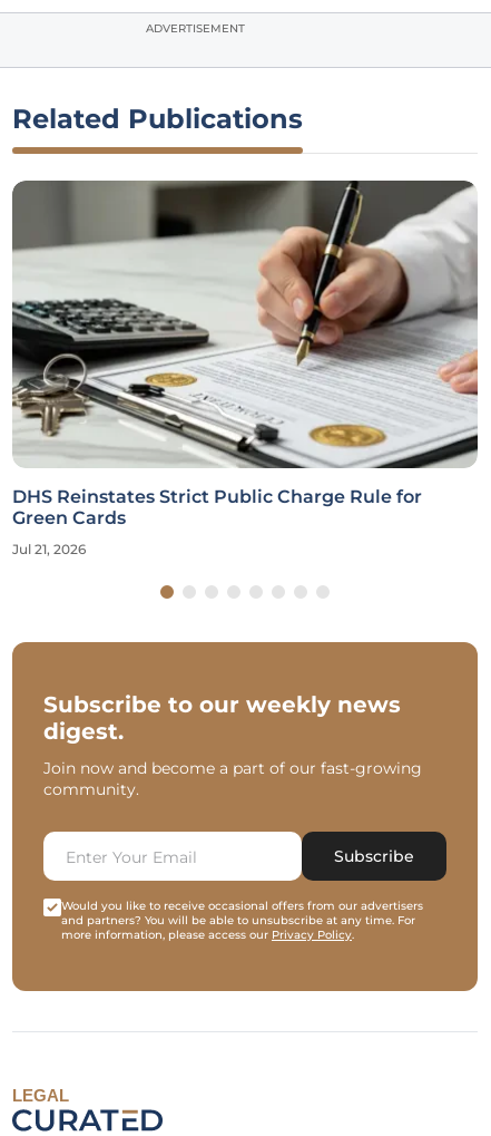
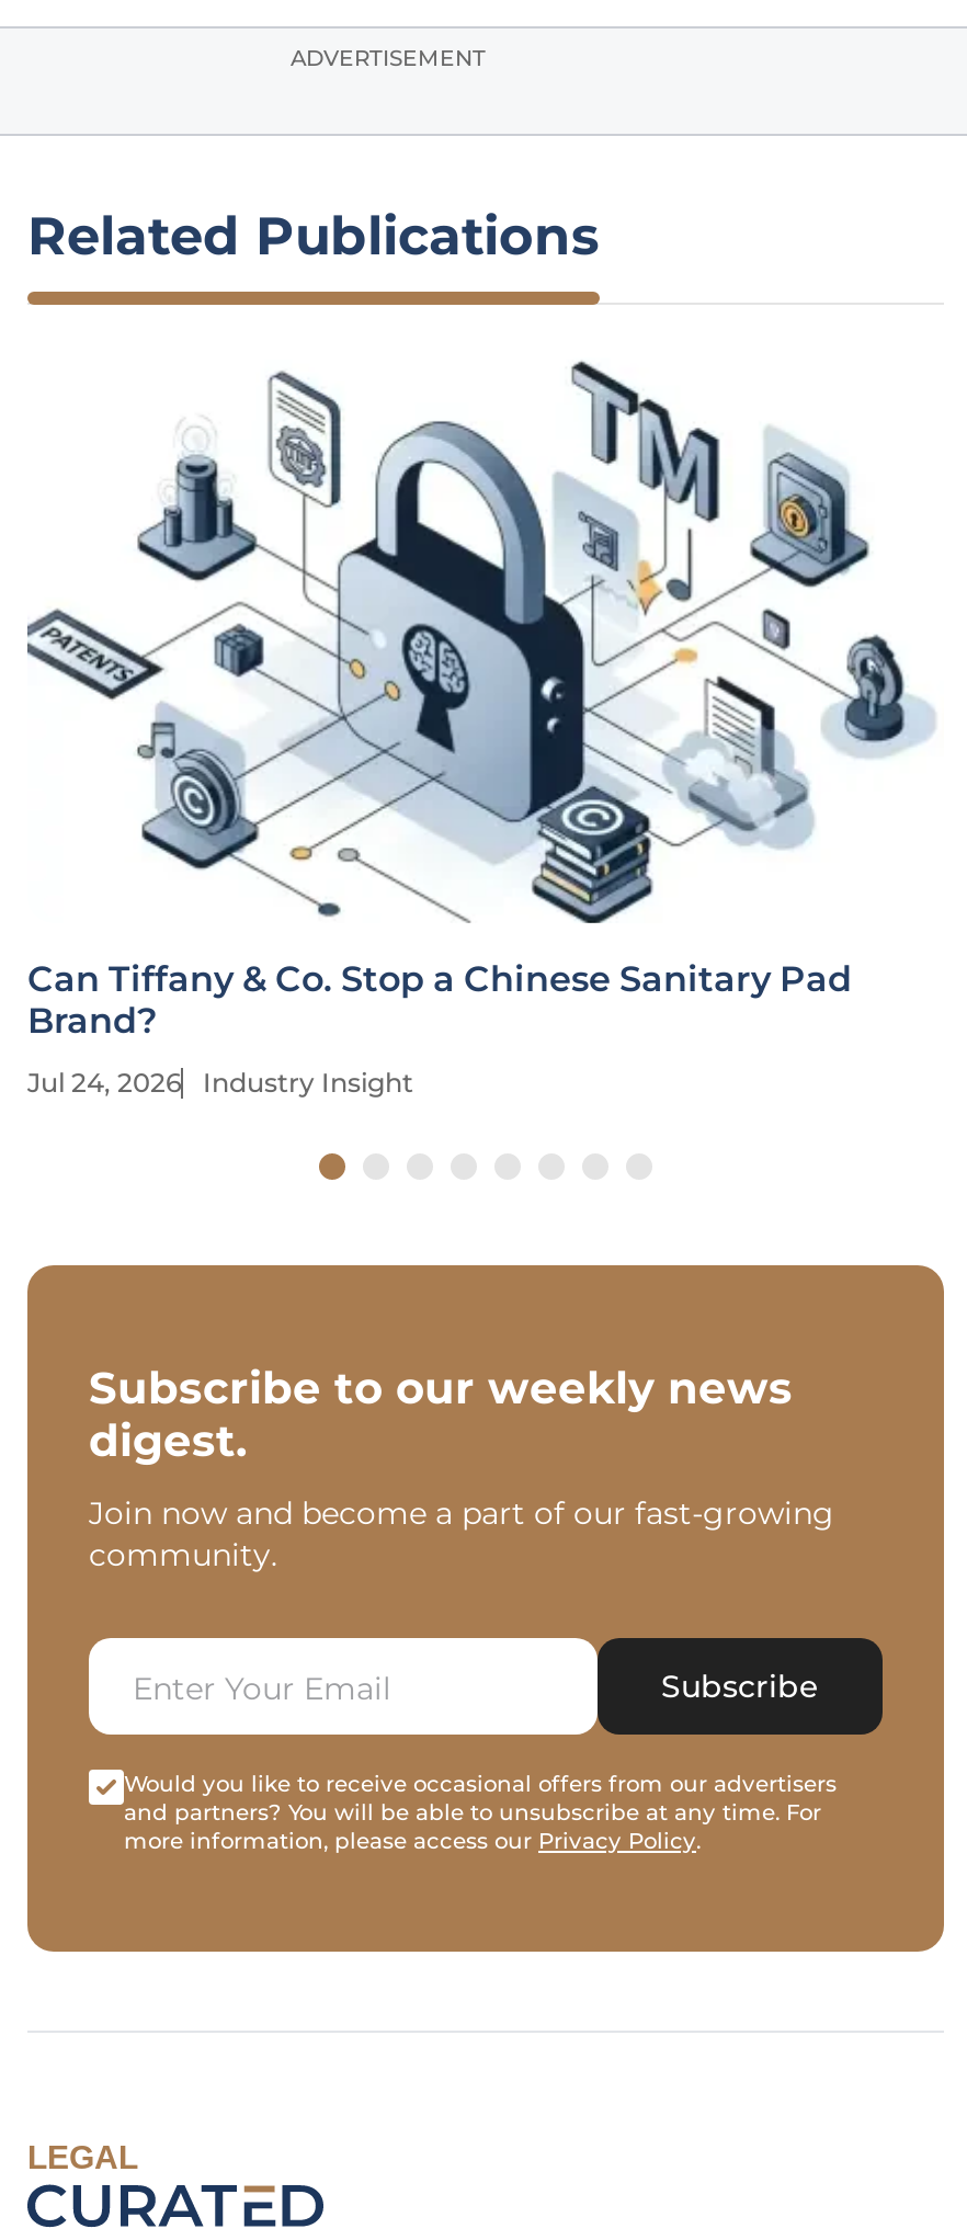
[11,179,479,529] [image] | DHS Reinstates Strict Public Charge Rule for | Green Cards -> [25,357,944,1043] [image] | Can Tiffany & Co. Stop a Chinese Sanitary Pad | Brand?
[12,541,86,558] Jul 21, 2026 -> [27,1067,413,1100] Jul 24, 2026 | Industry Insight

